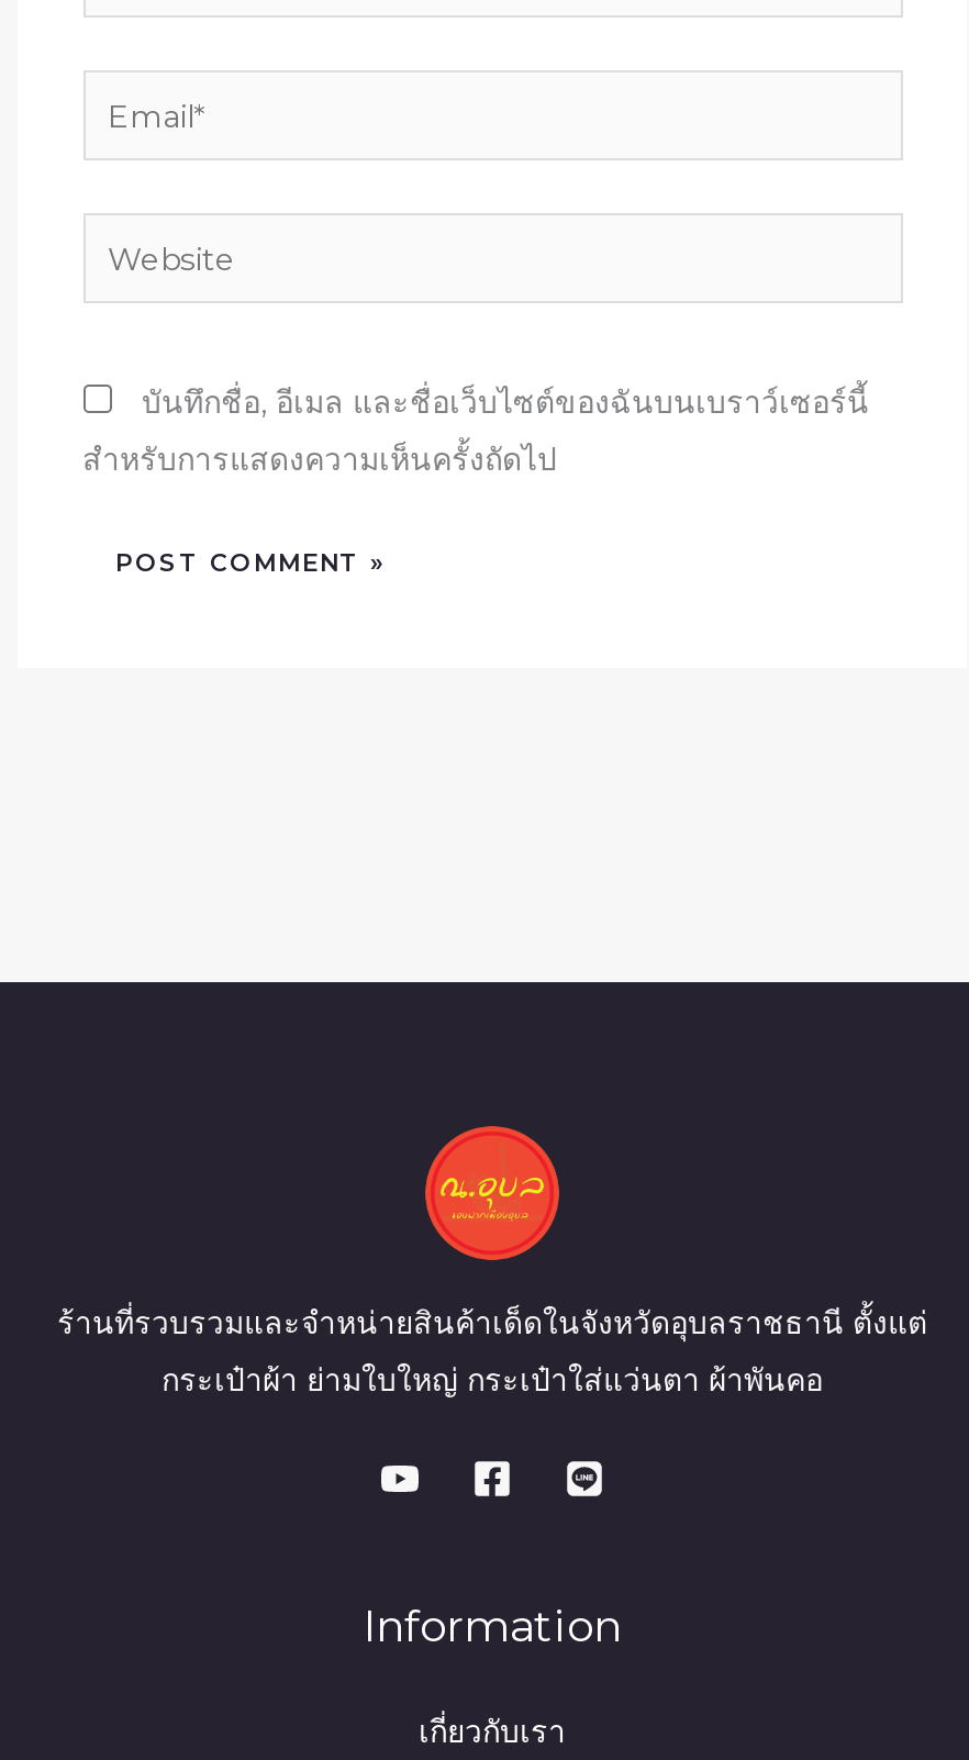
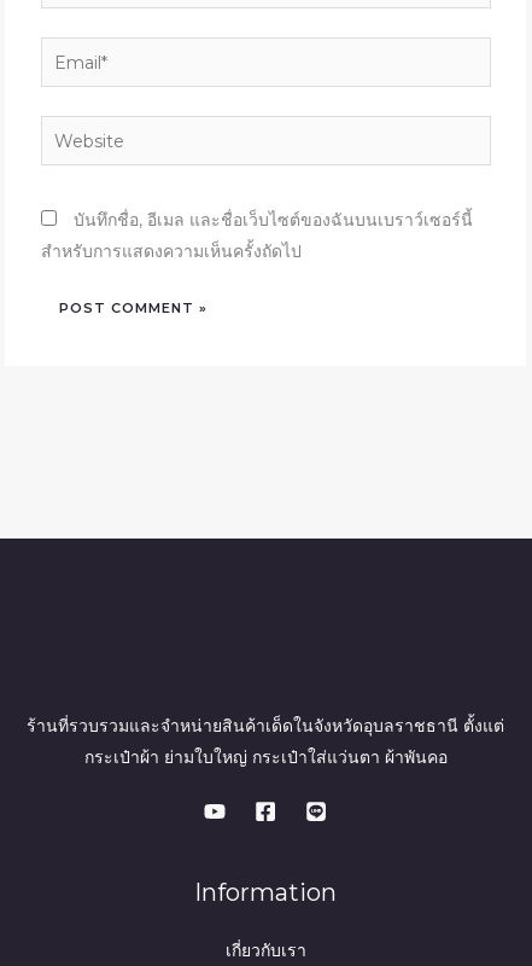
[422,1124,563,1265] [image] -> none

